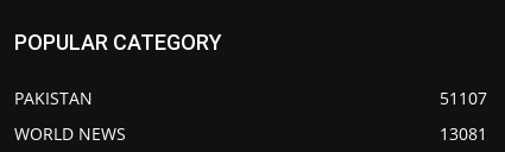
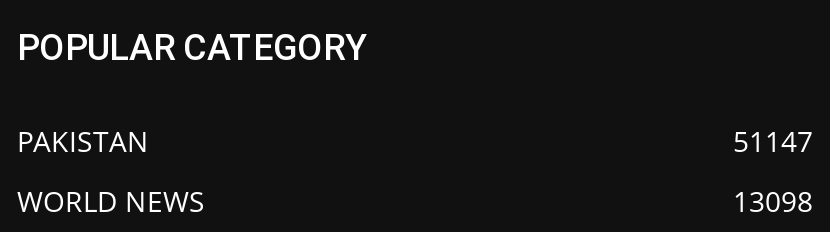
[440,87,487,109] 51107 -> [733,122,813,160] 51147
[440,122,487,145] 13081 -> [733,182,813,220] 13098

